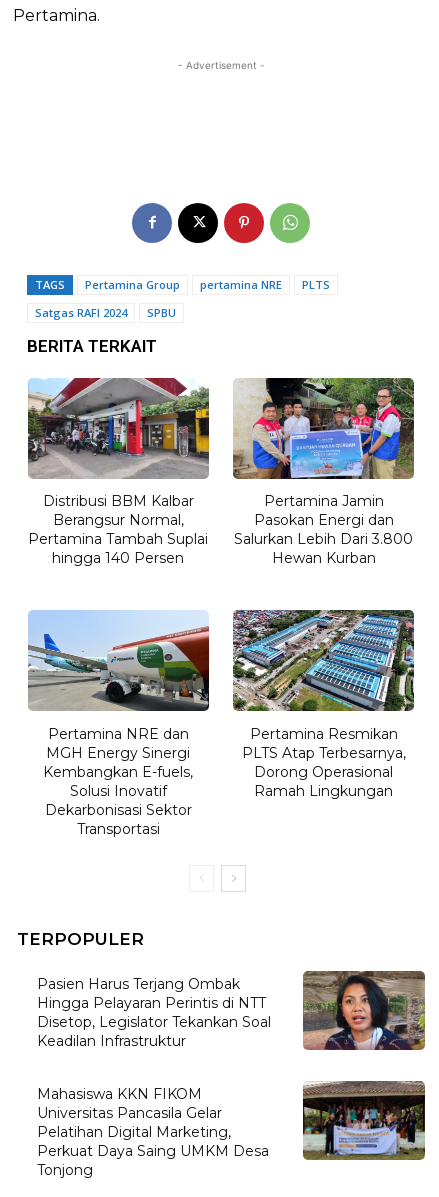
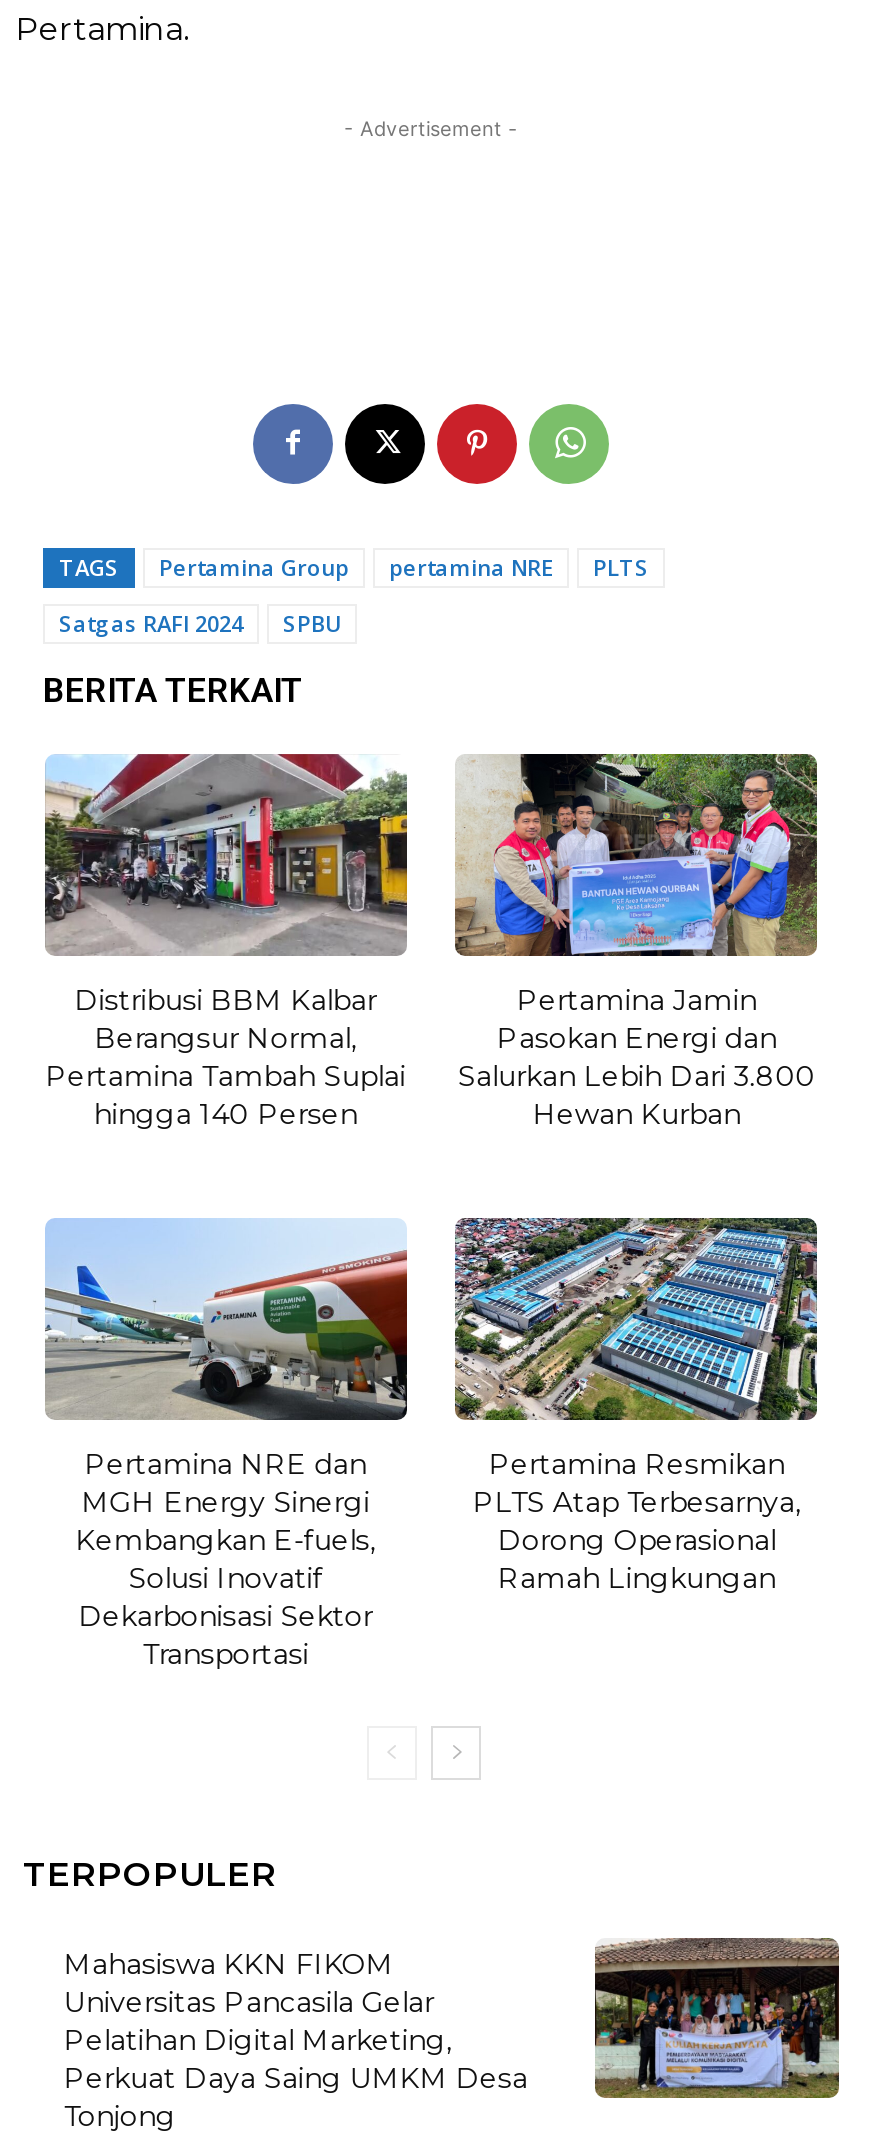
[37,970,426,1051] [image] | Pasien Harus Terjang Ombak | Hingga Pelayaran Perintis di NTT | Disetop, Legislator Tekankan Soal | Keadilan Infrastruktur -> none

